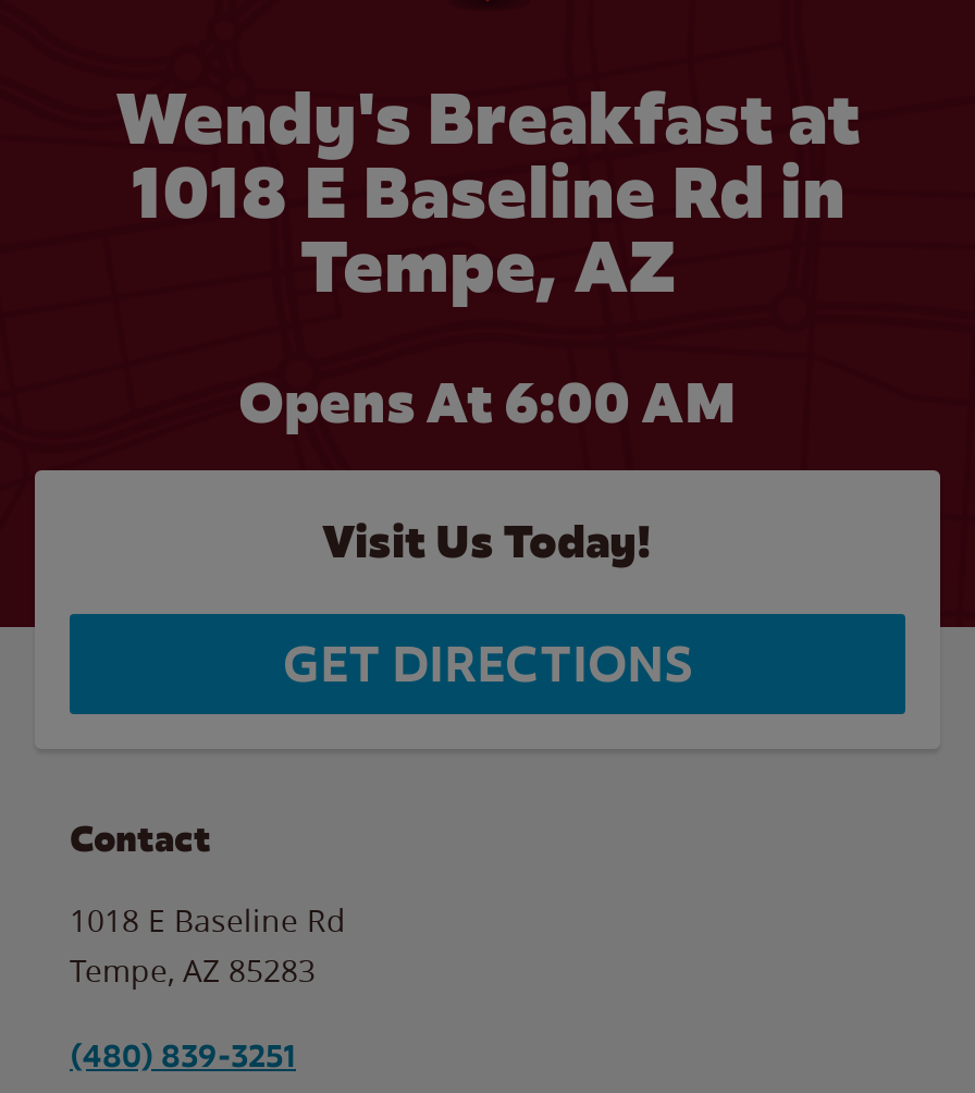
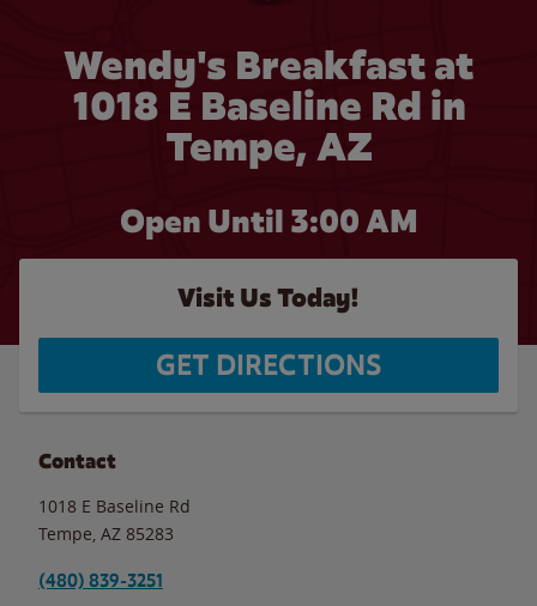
[238,366,737,440] Opens At 6:00 AM -> [119,201,418,242] Open Until 3:00 AM

